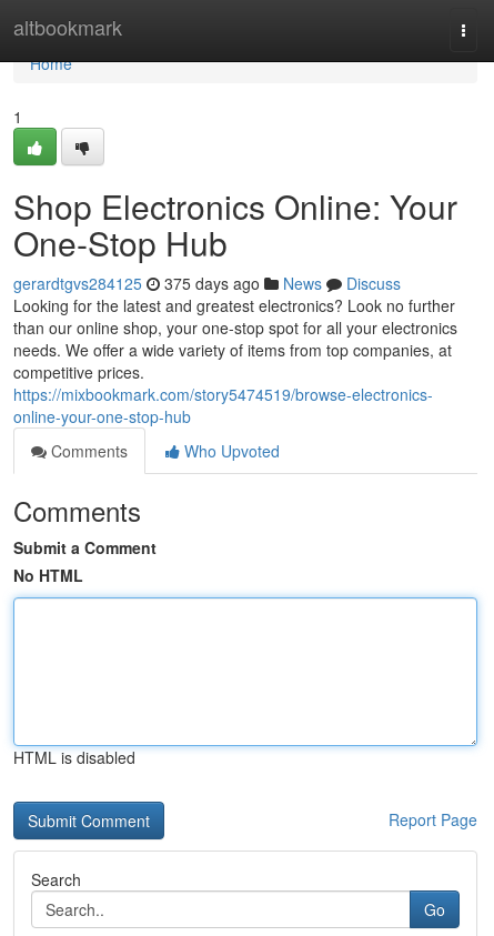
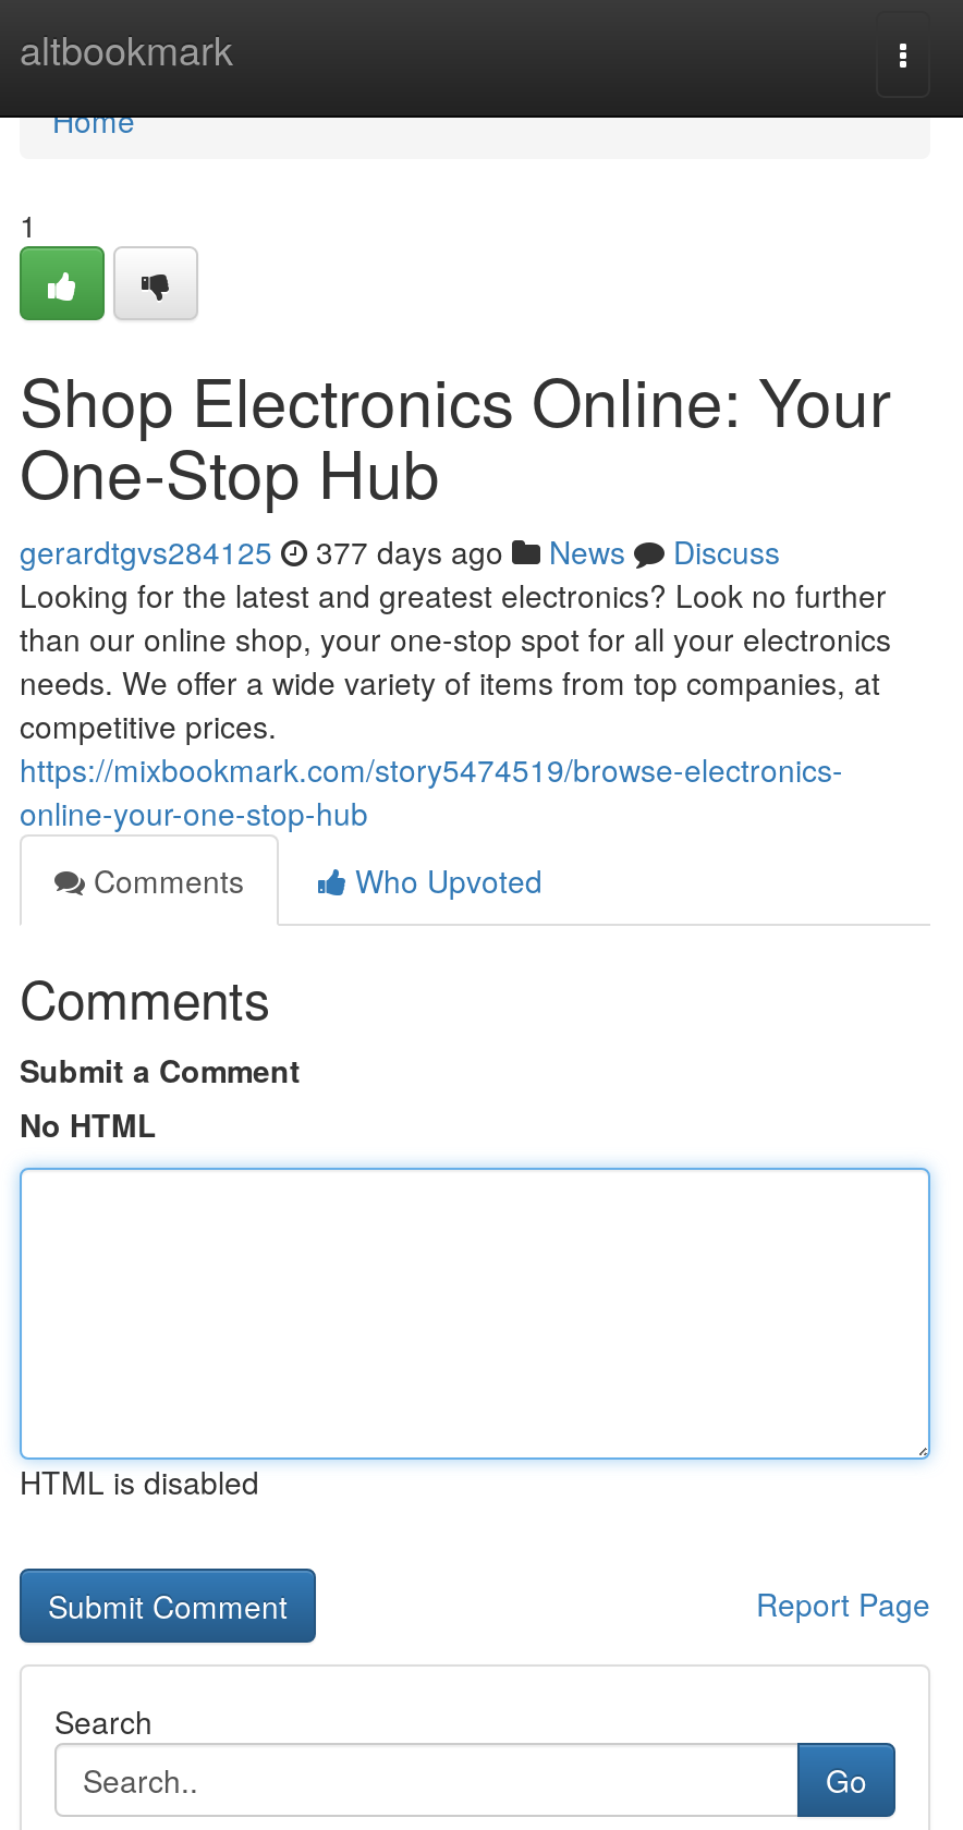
[13,272,401,294] gerardtgvs284125 375 days ago News Discuss -> [20,529,780,573] gerardtgvs284125 377 days ago News Discuss

